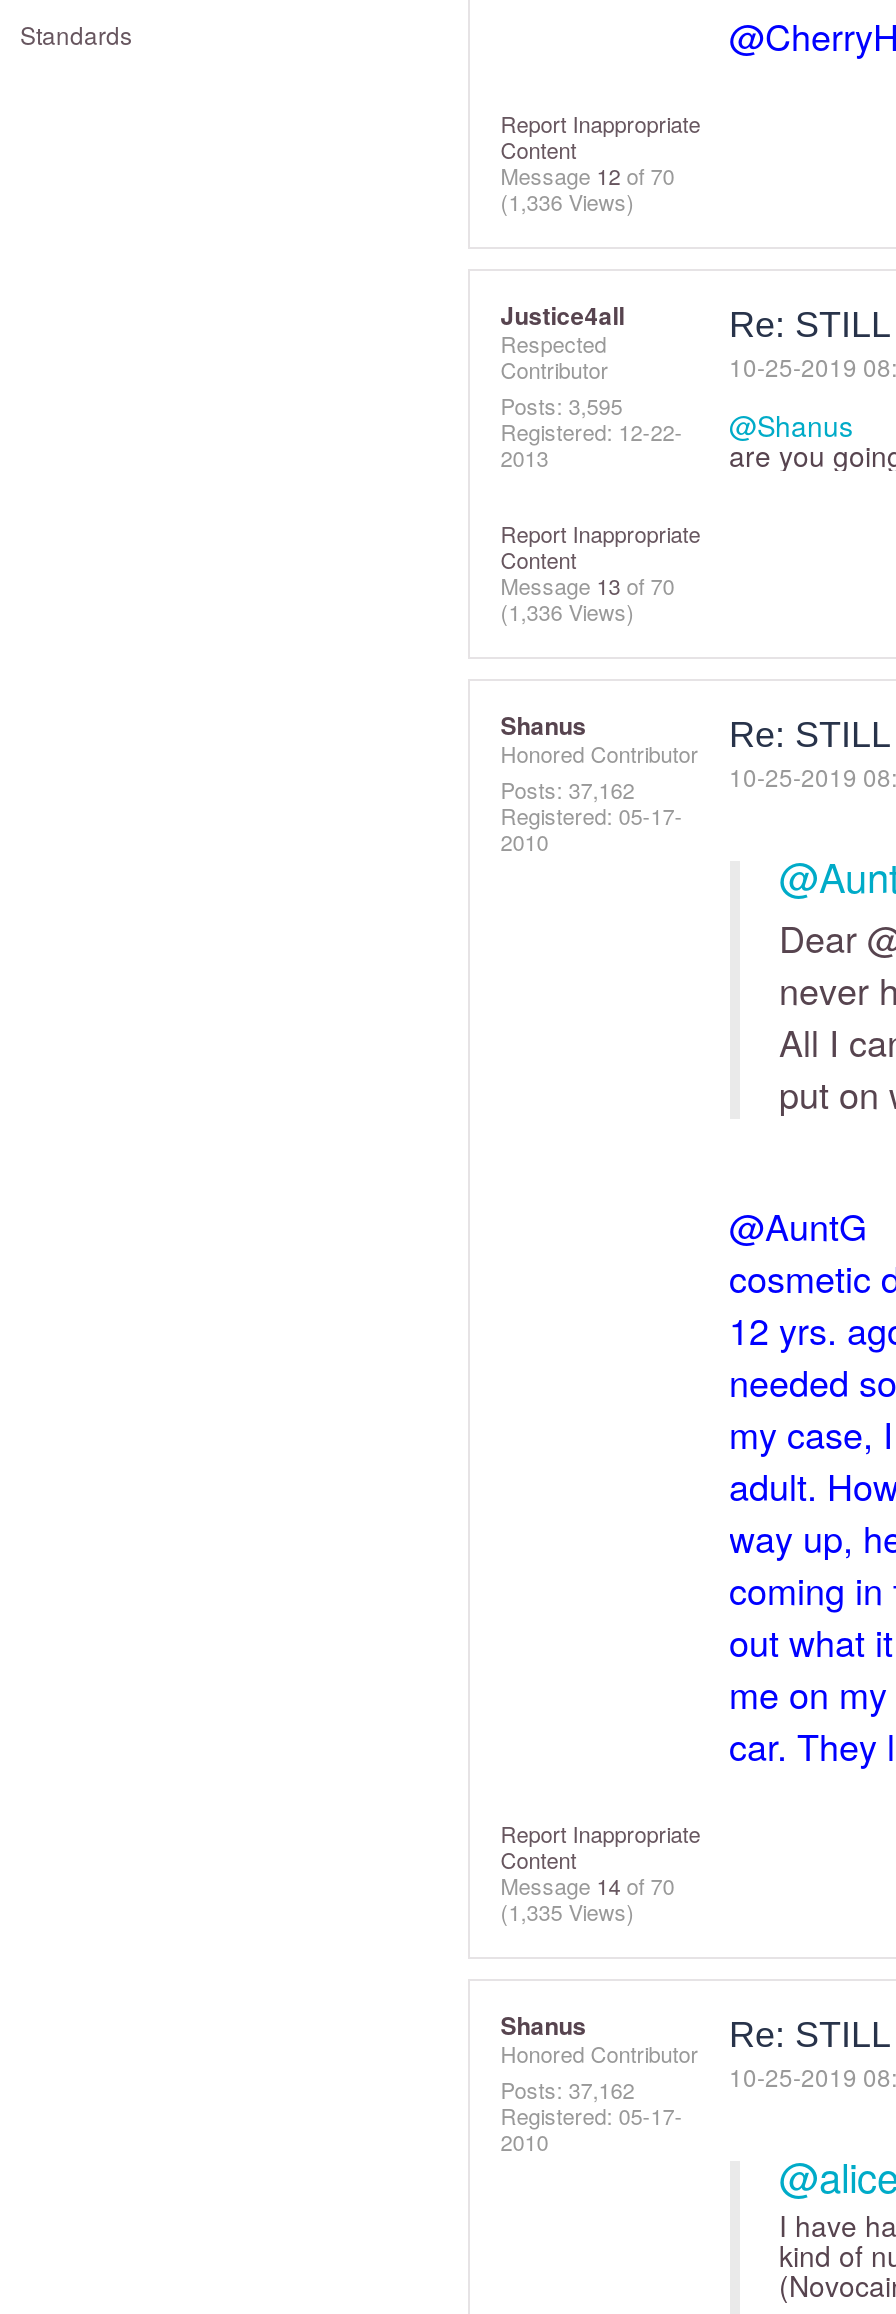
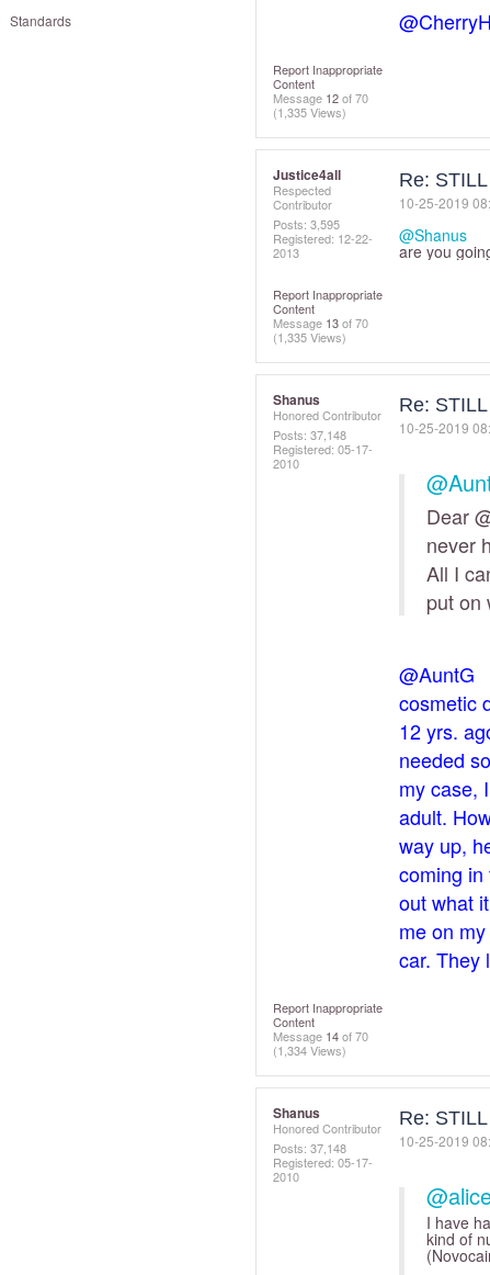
[500,185,634,217] (1,336 Views) -> [273,103,347,121] (1,335 Views)
[500,595,634,627] (1,336 Views) -> [273,328,347,346] (1,335 Views)
[500,773,634,805] Posts: 37,162 -> [273,426,347,443] Posts: 37,148
[500,1895,634,1927] (1,335 Views) -> [273,1041,347,1059] (1,334 Views)
[500,2073,634,2105] Posts: 37,162 -> [273,1139,347,1156] Posts: 37,148

